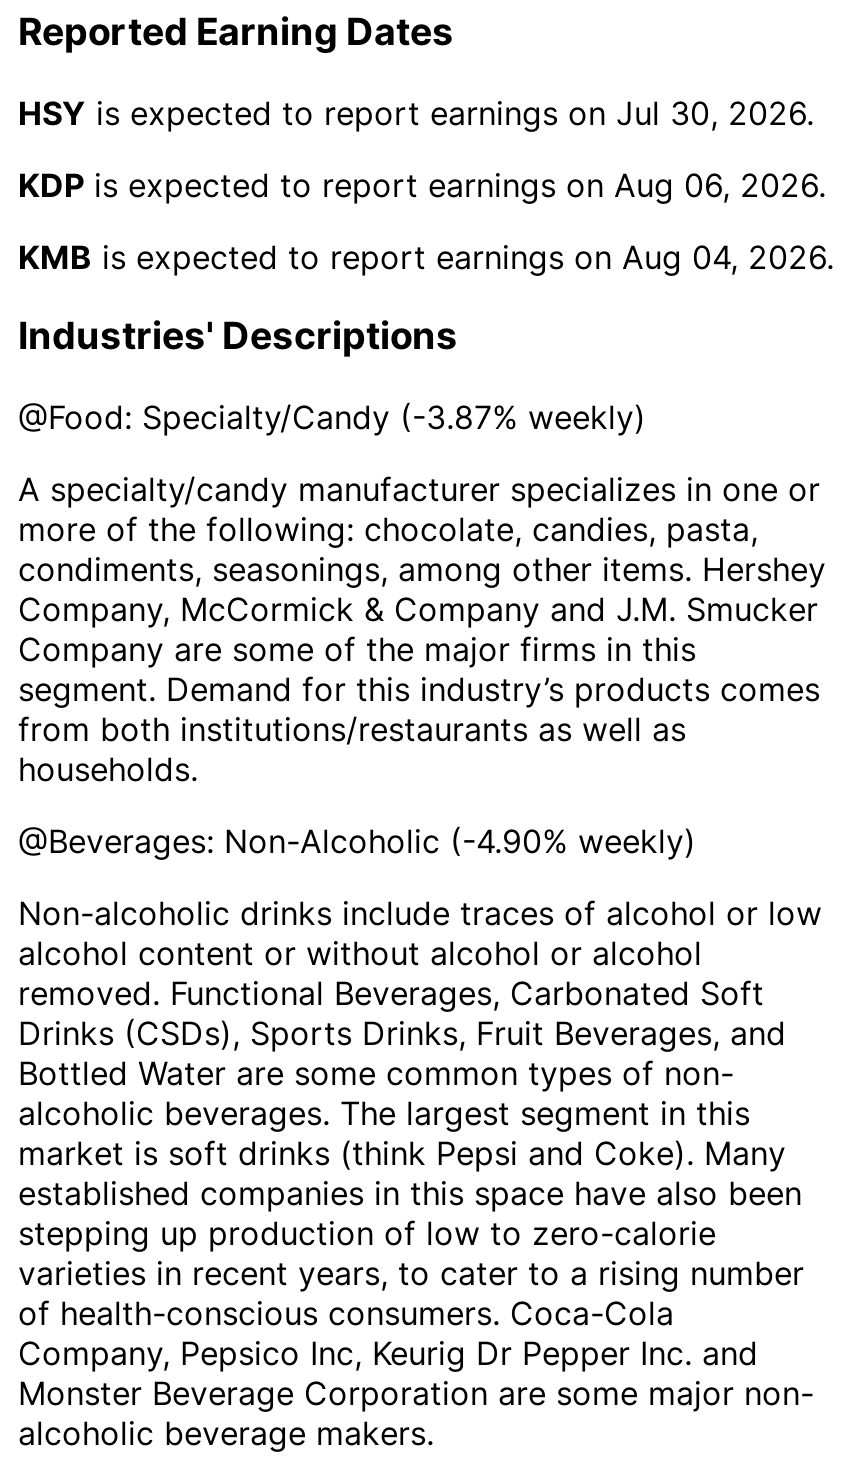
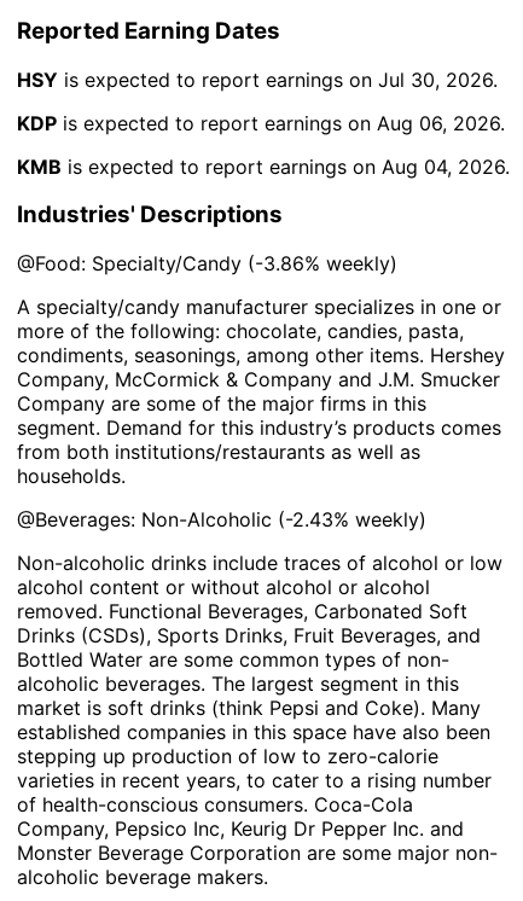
[18,397,646,437] @Food: Specialty/Candy (-3.87% weekly) -> [17,251,397,276] @Food: Specialty/Candy (-3.86% weekly)
[18,821,696,861] @Beverages: Non-Alcoholic (-4.90% weekly) -> [17,508,426,532] @Beverages: Non-Alcoholic (-2.43% weekly)

